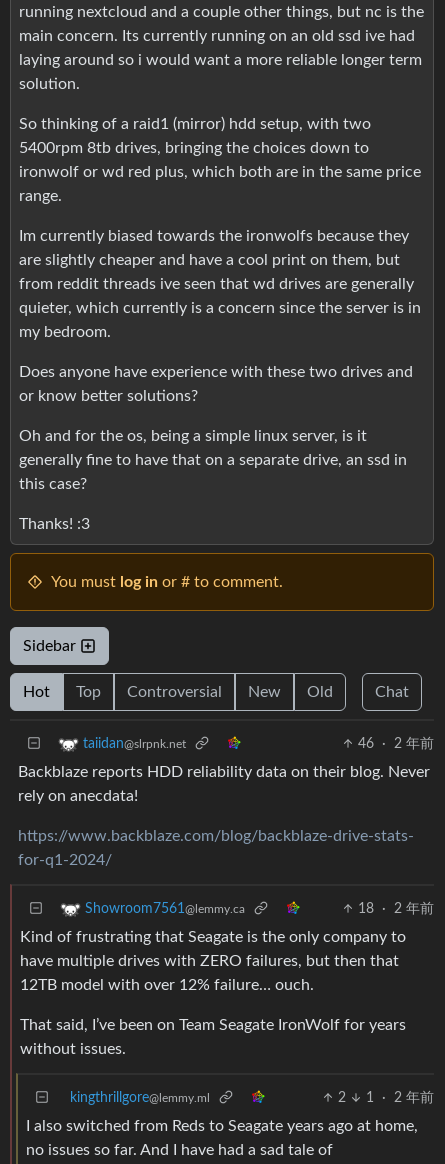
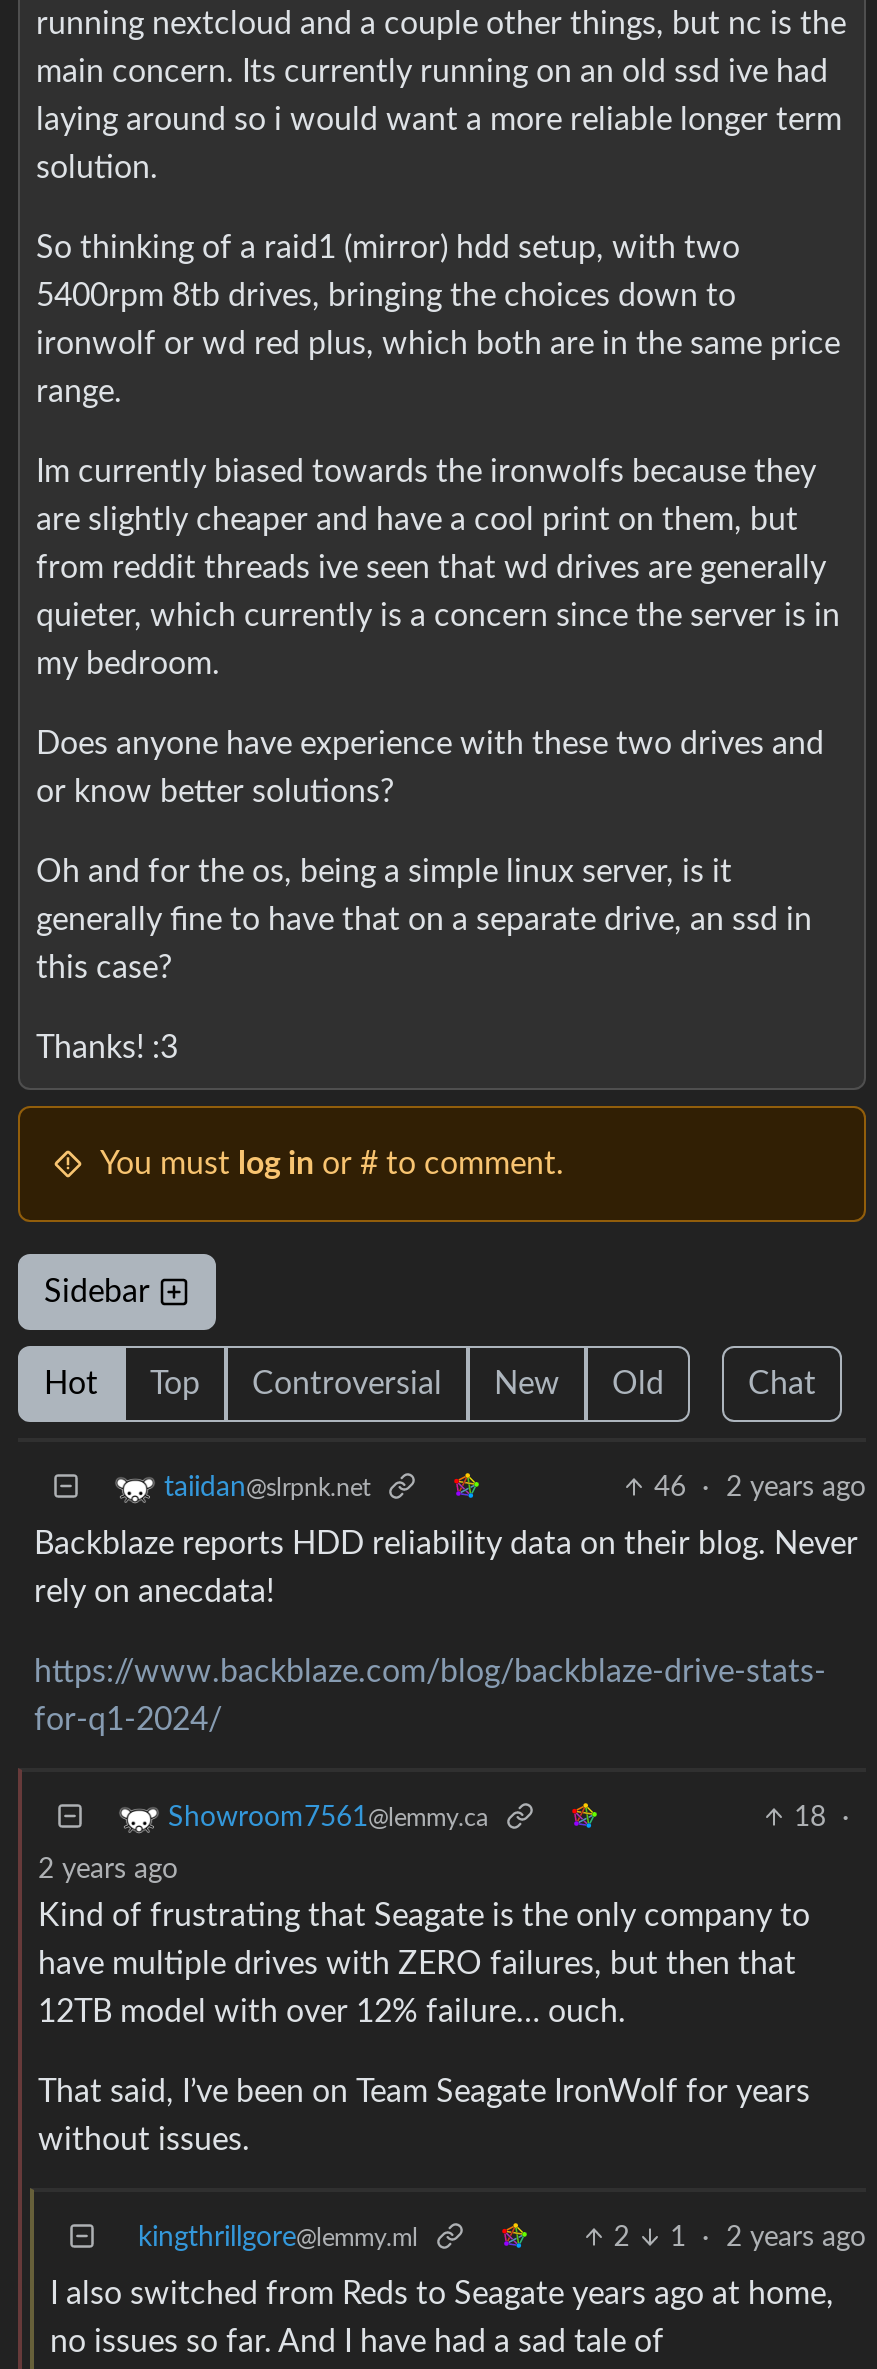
[358,737,434,751] 46 · 2 年前 -> [654,1474,866,1502] 46 · 2 years ago
[358,902,434,916] 18 · 2 年前 -> [38,1804,850,1884] 18 · | 2 years ago
[338,1091,434,1105] 2 1 · 2 年前 -> [614,2224,866,2252] 2 1 · 2 years ago

